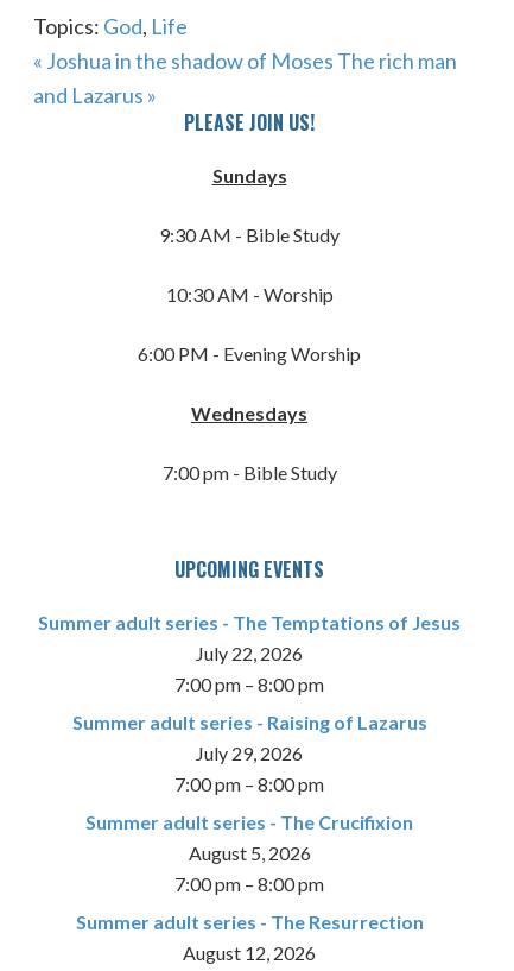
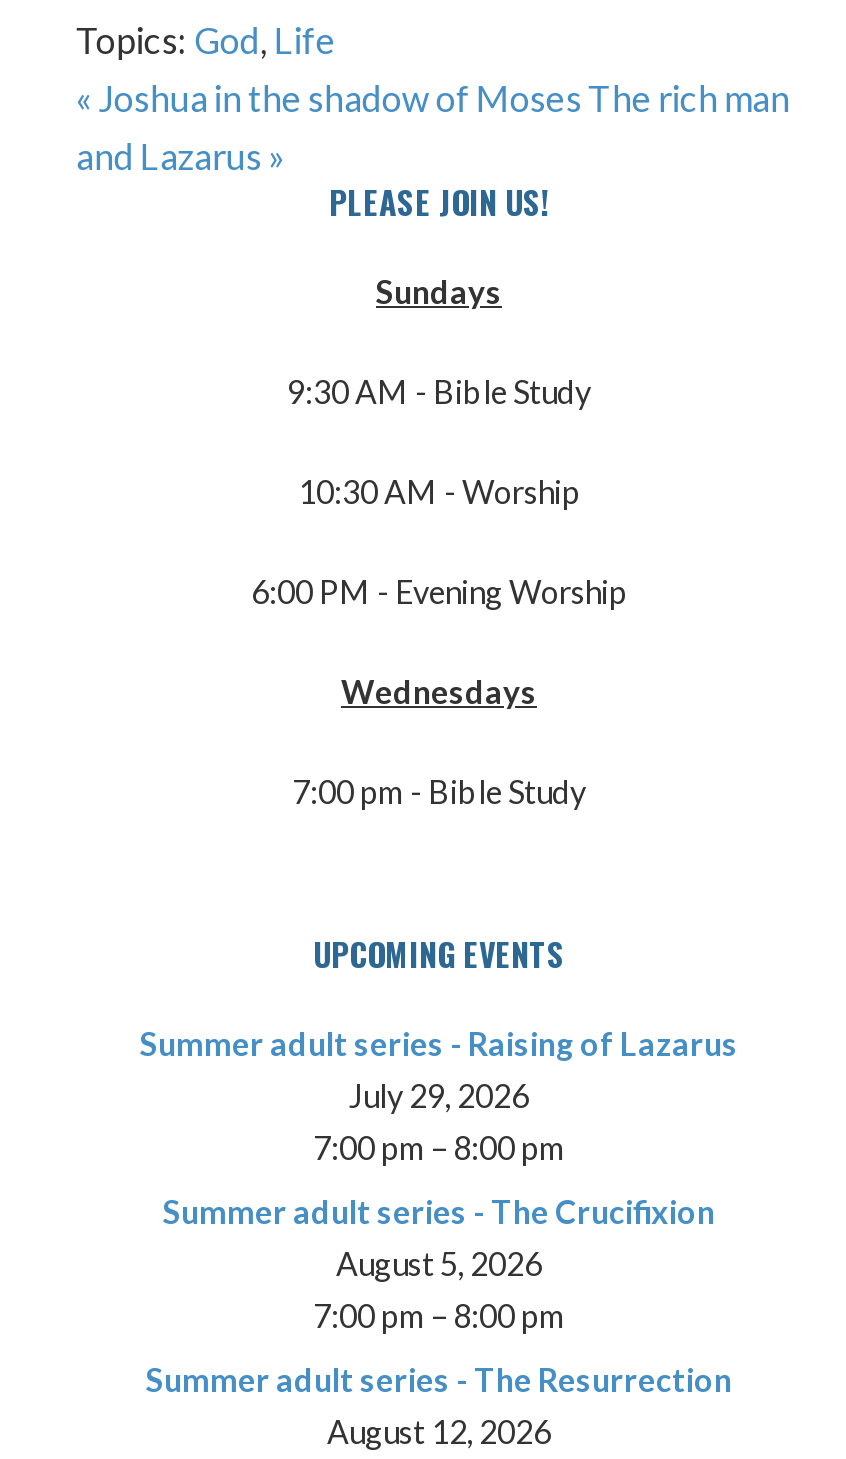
[38,611,461,695] Summer adult series - The Temptations of Jesus | July 22, 2026 | 7:00 pm – 8:00 pm -> none

